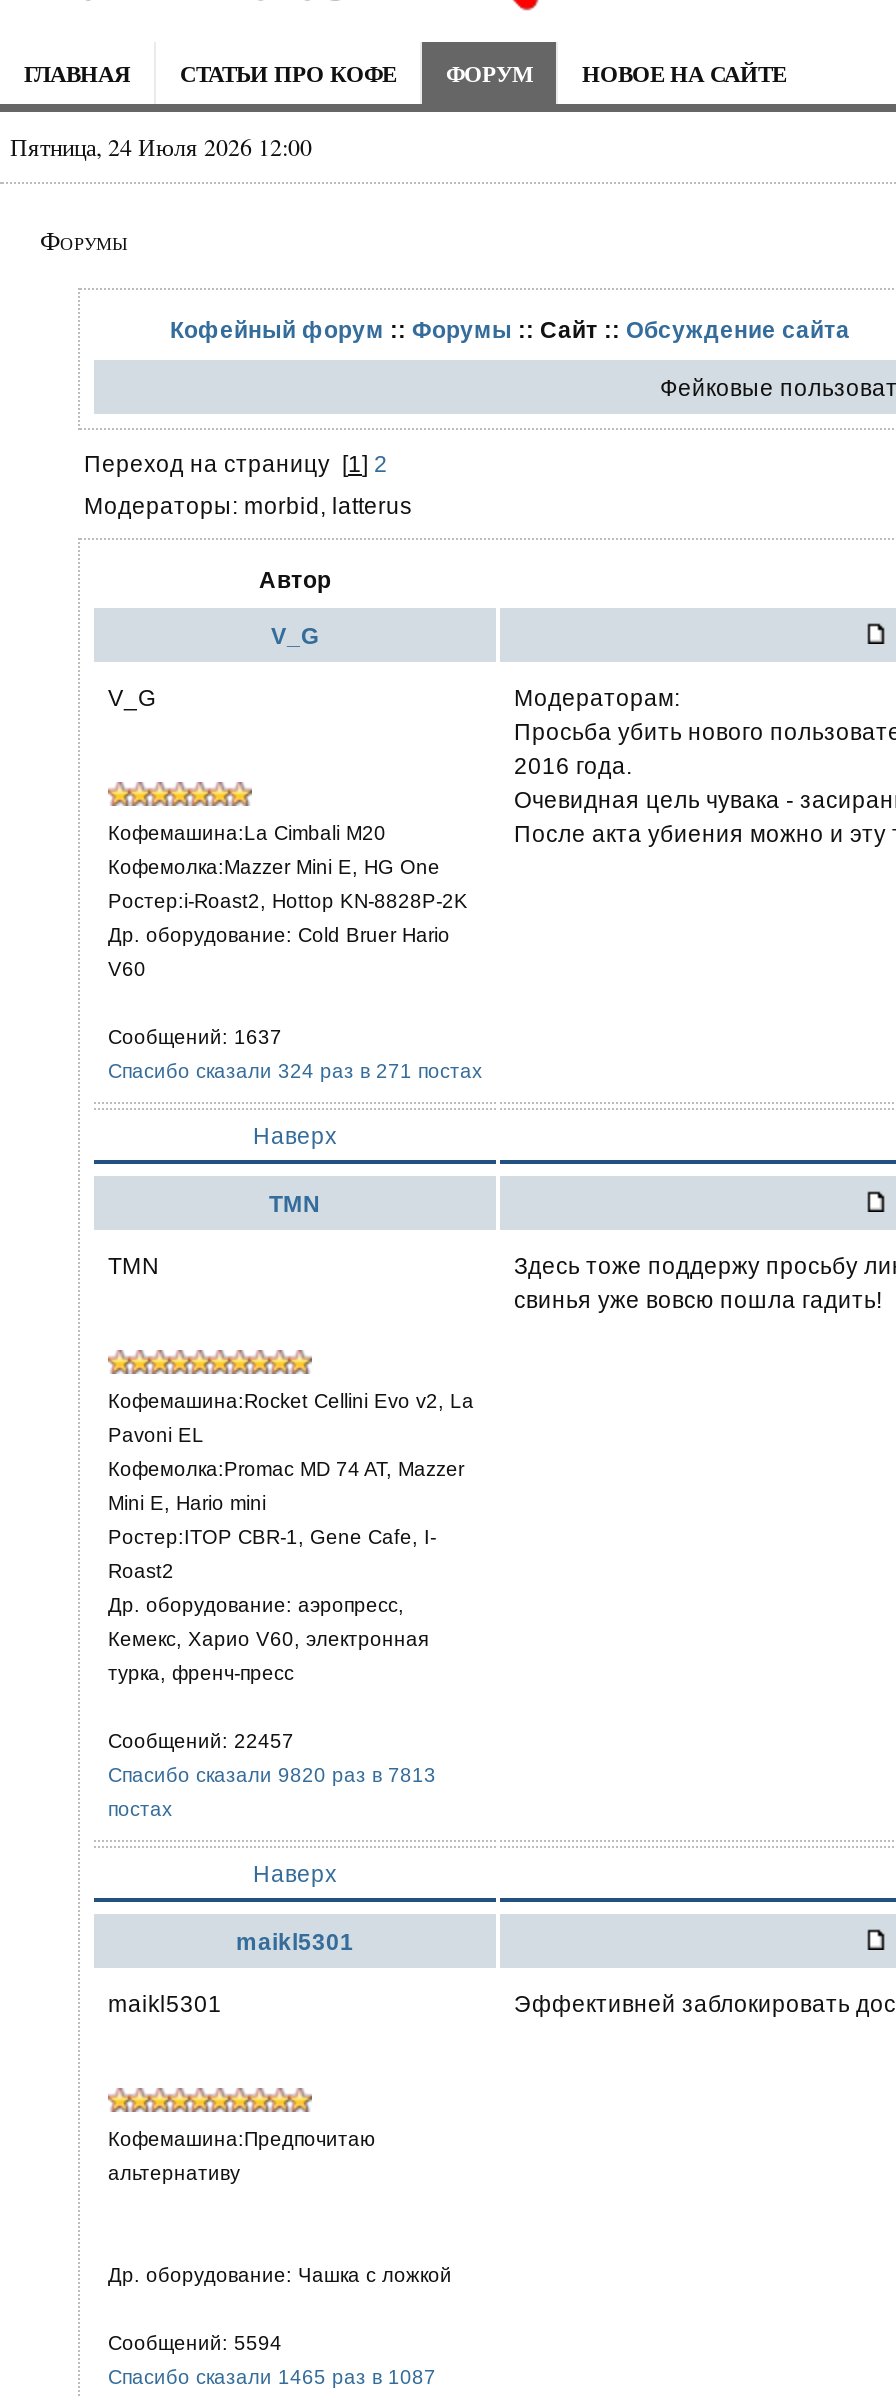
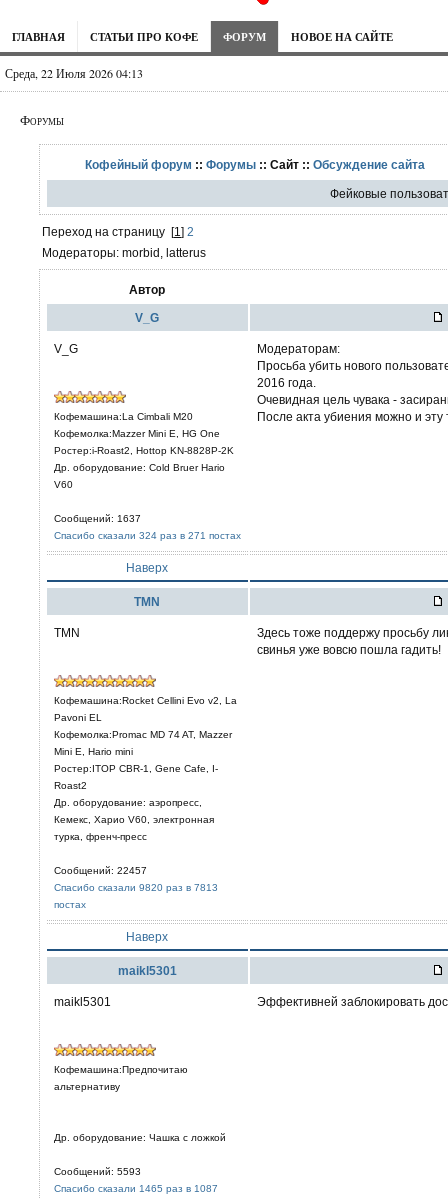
[10,130,312,162] Пятница, 24 Июля 2026 12:00 -> [5,65,143,81] Среда, 22 Июля 2026 04:13
[108,2332,282,2354] Сообщений: 5594 -> [54,1166,141,1177] Сообщений: 5593

